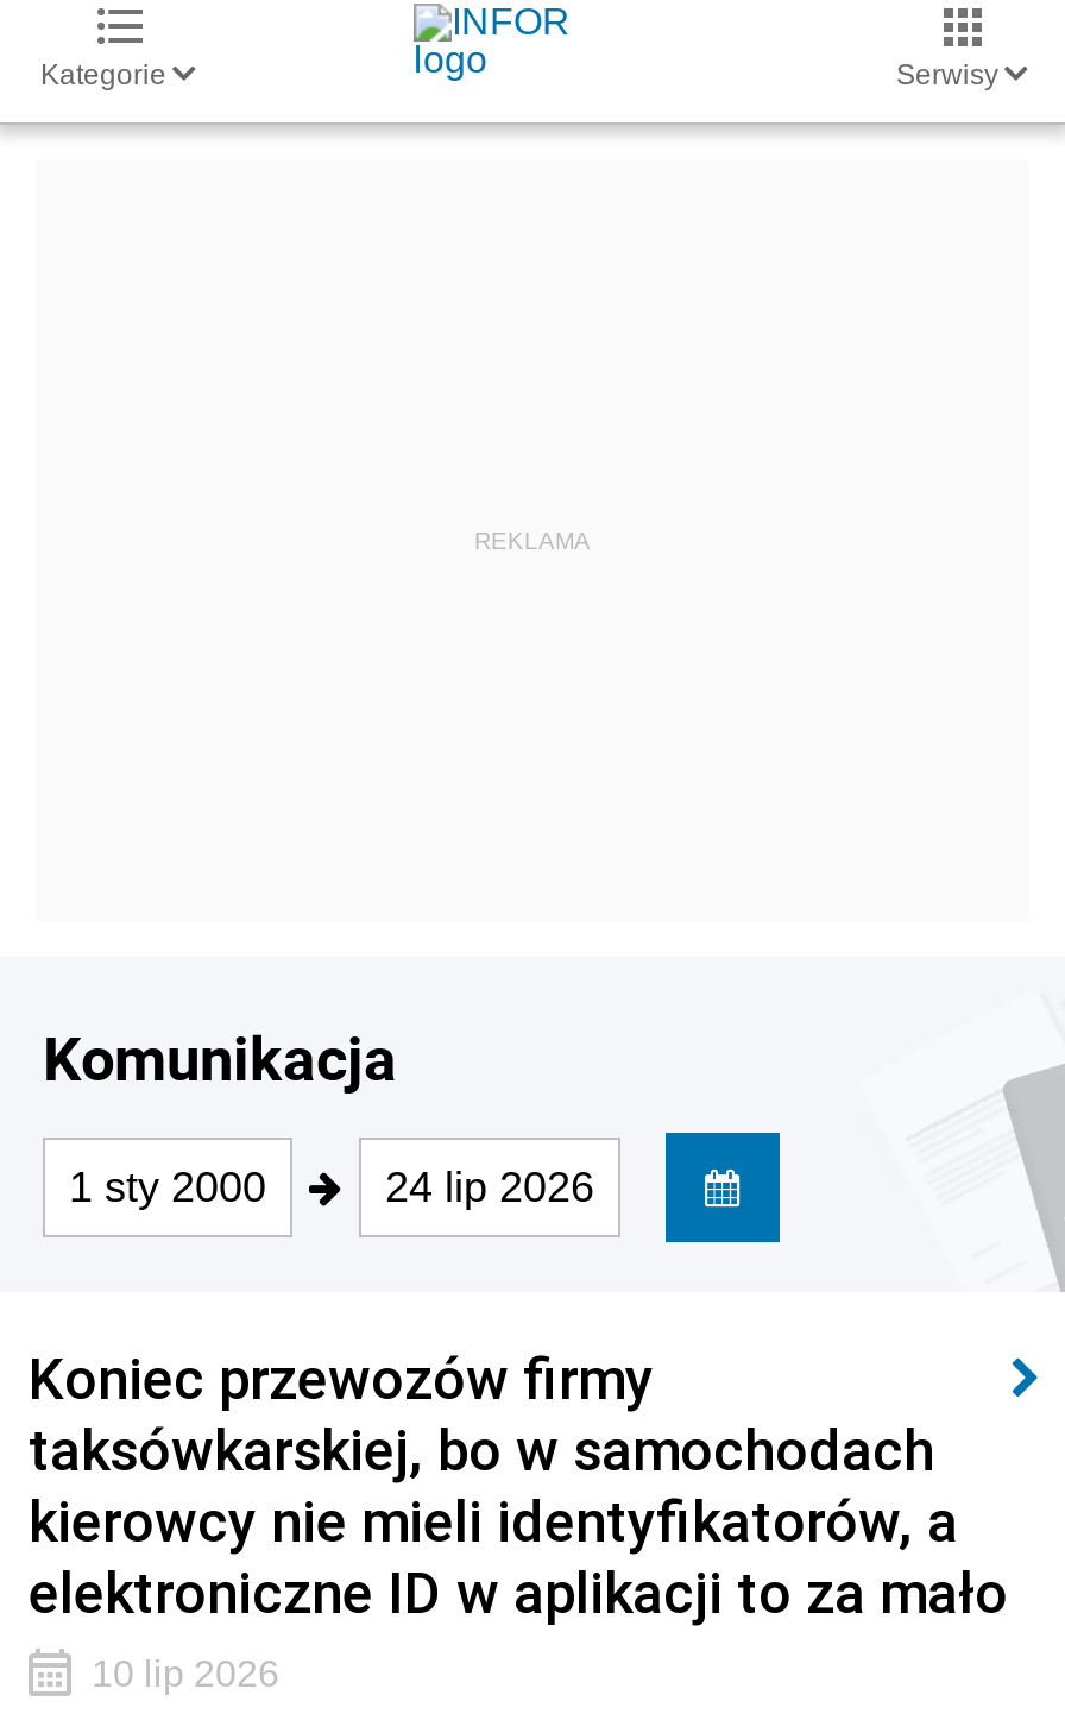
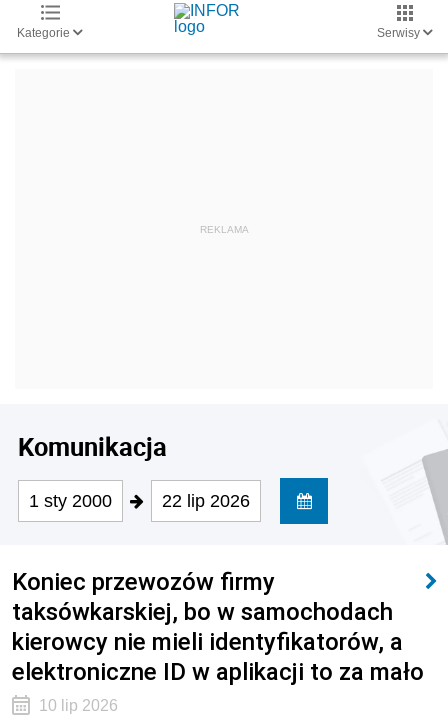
[385,1164,594,1211] 24 lip 2026 -> [162,491,250,511] 22 lip 2026

